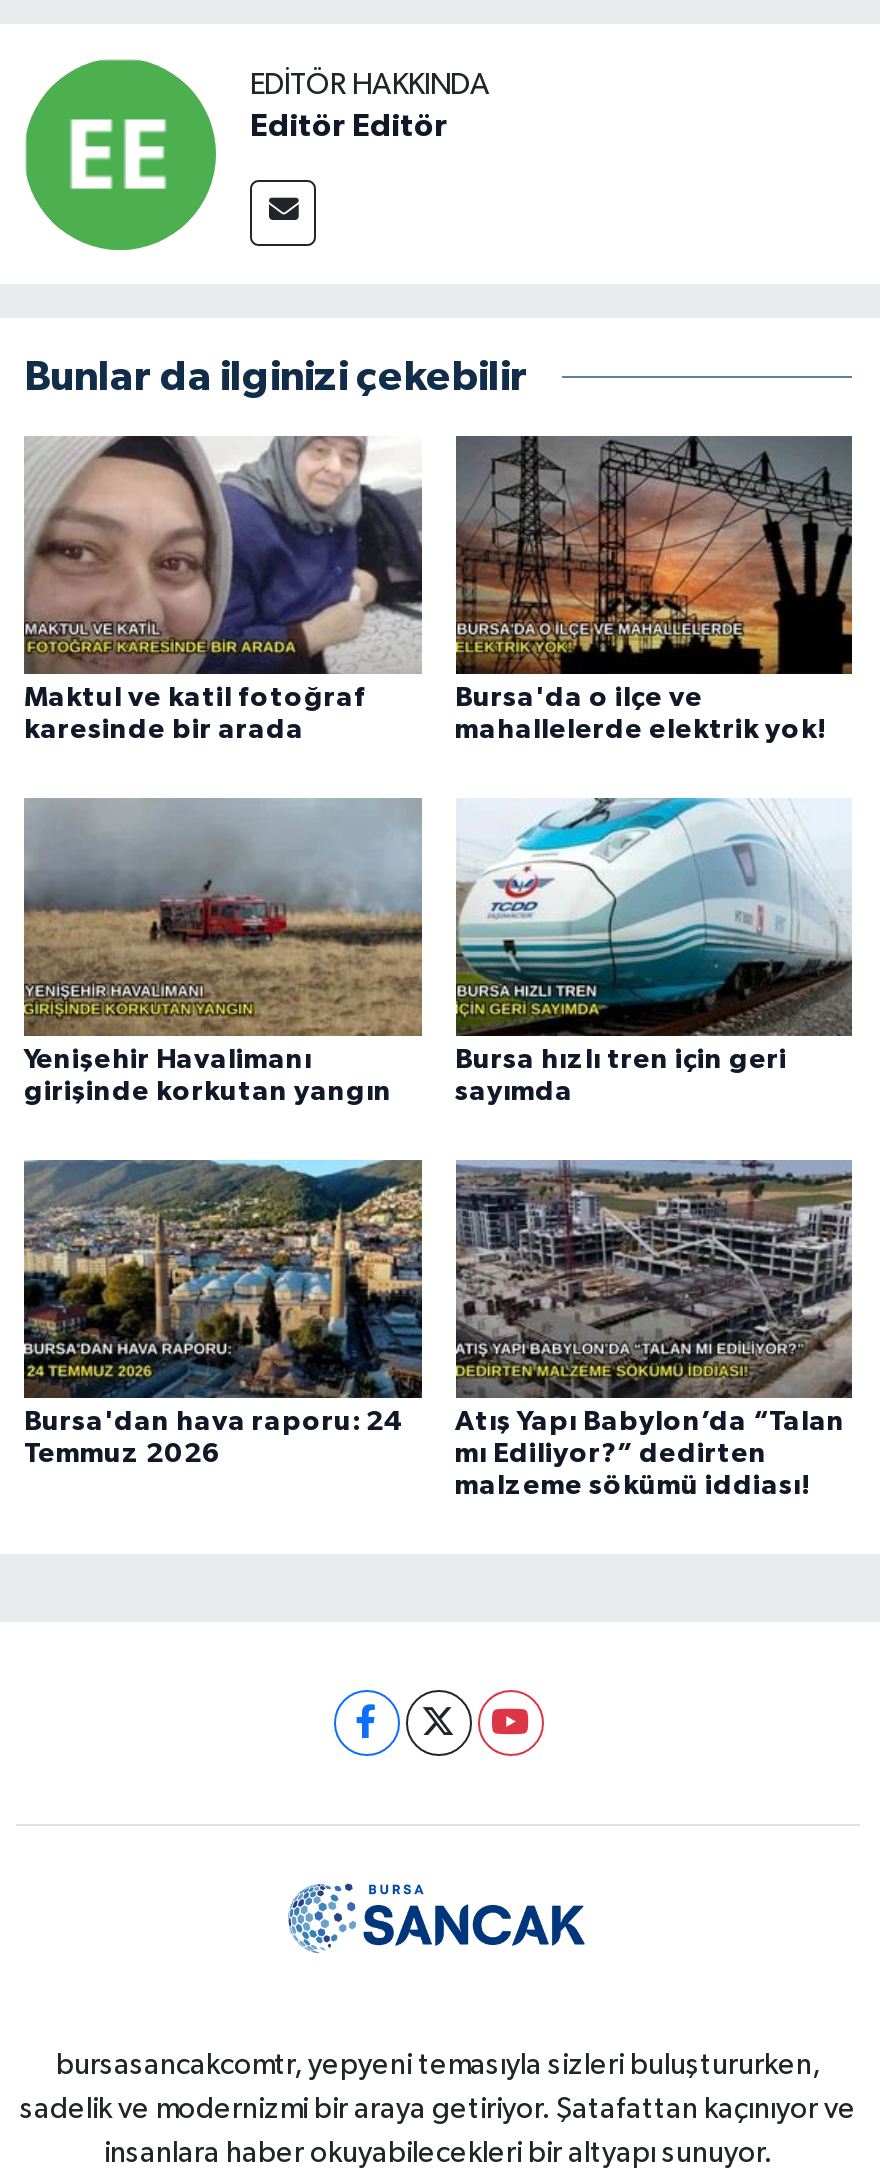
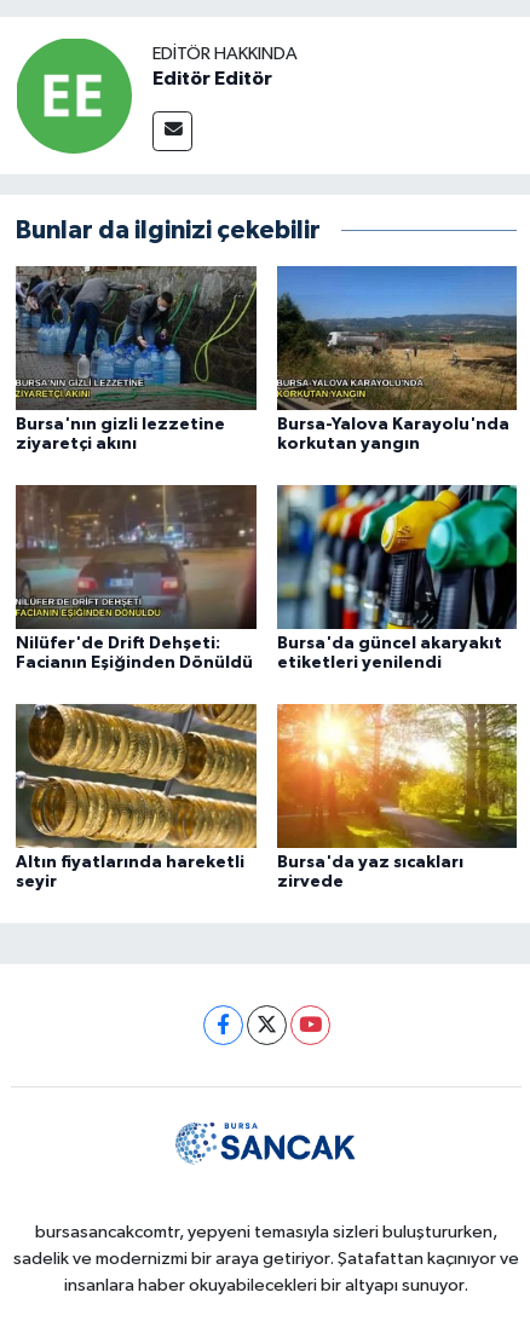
[24,436,422,745] [image] | Maktul ve katil fotoğraf | karesinde bir arada -> [16,265,258,453] [image] | Bursa'nın gizli lezzetine | ziyaretçi akını
[455,434,854,745] [image] | Bursa'da o ilçe ve | mahallelerde elektrik yok! -> [276,265,518,453] [image] | Bursa-Yalova Karayolu'nda | korkutan yangın
[24,800,424,1106] [image] | Yenişehir Havalimanı | girişinde korkutan yangın -> [16,485,258,672] [image] | Nilüfer'de Drift Dehşeti: | Facianın Eşiğinden Dönüldü
[455,796,852,1106] [image] | Bursa hızlı tren için geri | sayımda -> [276,484,518,672] [image] | Bursa'da güncel akaryakıt | etiketleri yenilendi
[24,1158,424,1468] [image] | Bursa'dan hava raporu: 24 | Temmuz 2026 -> [16,703,258,890] [image] | Altın fiyatlarında hareketli | seyir
[454,1158,852,1500] [image] | Atış Yapı Babylon’da “Talan | mı Ediliyor?” dedirten | malzeme sökümü iddiası! -> [276,703,517,890] [image] | Bursa'da yaz sıcakları | zirvede

